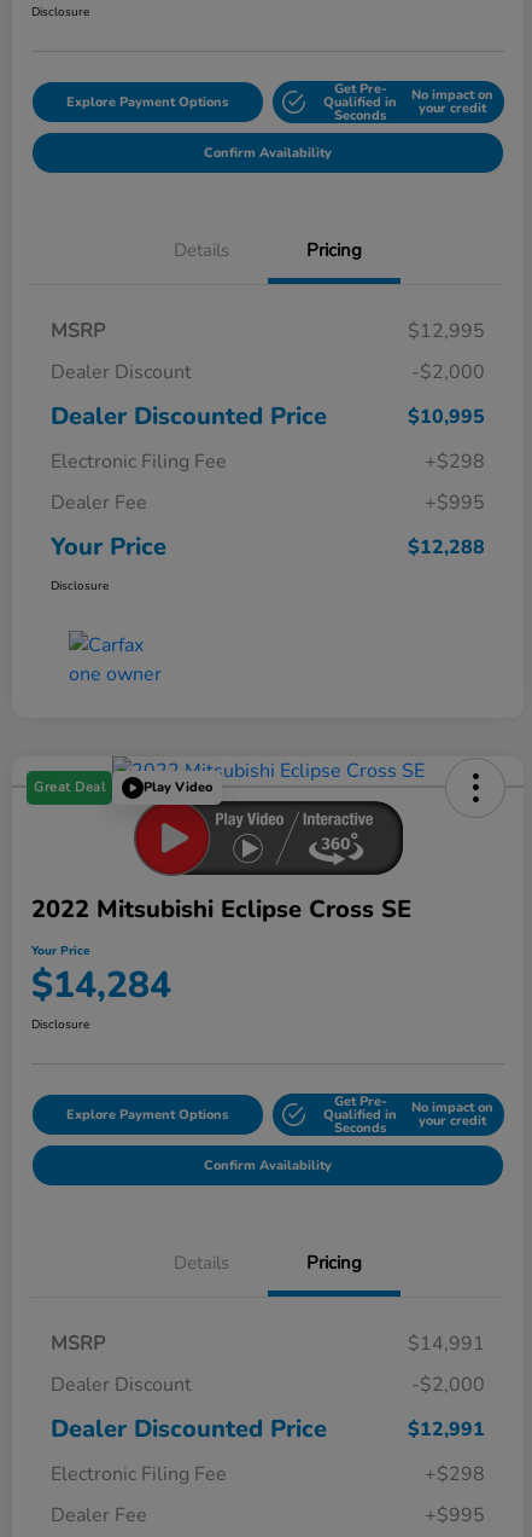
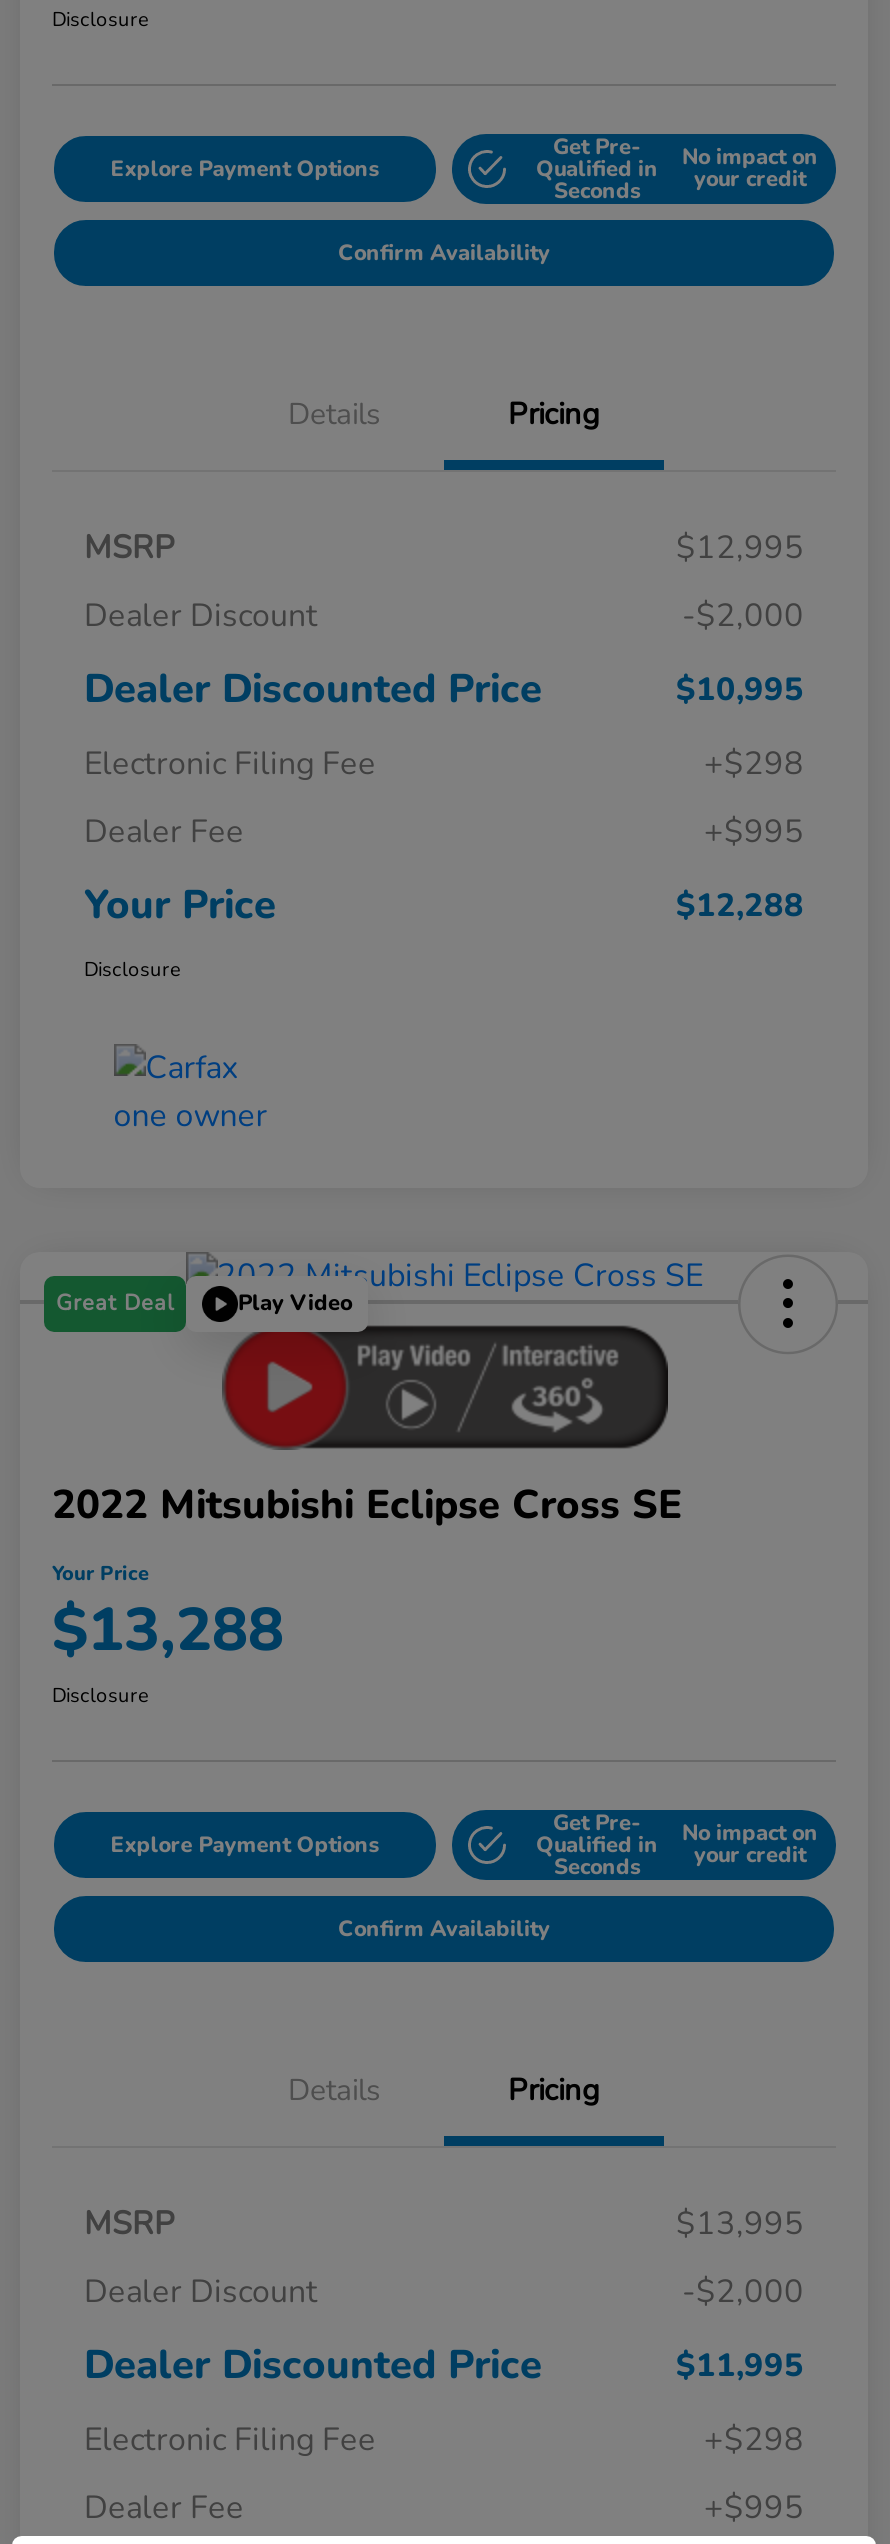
[31,961,171,1010] $14,284 -> [52,1590,284,1672] $13,288
[408,1330,485,1357] $14,991 -> [676,2202,804,2246] $13,995
[408,1416,485,1443] $12,991 -> [676,2344,804,2388] $11,995

